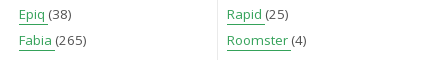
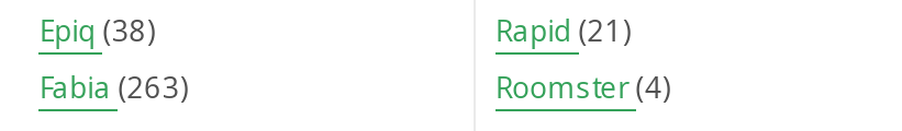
[227,5,289,23] Rapid (25) -> [495,10,631,50] Rapid (21)
[19,31,87,49] Fabia (265) -> [39,67,188,107] Fabia (263)

